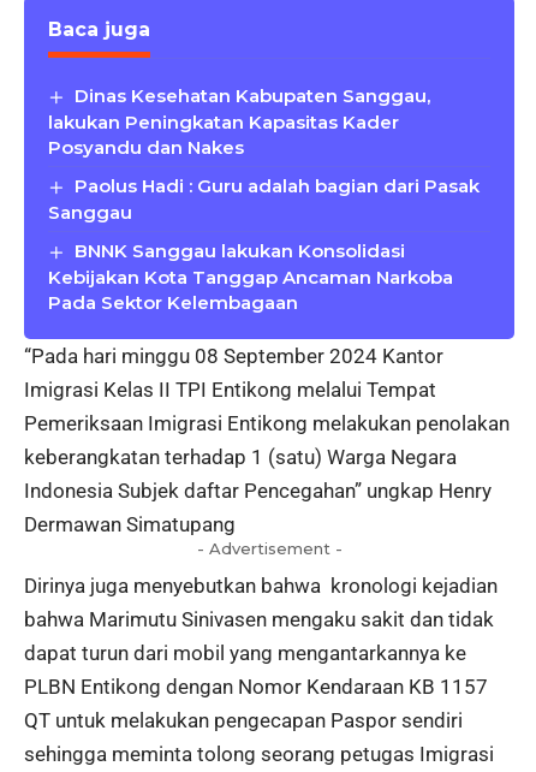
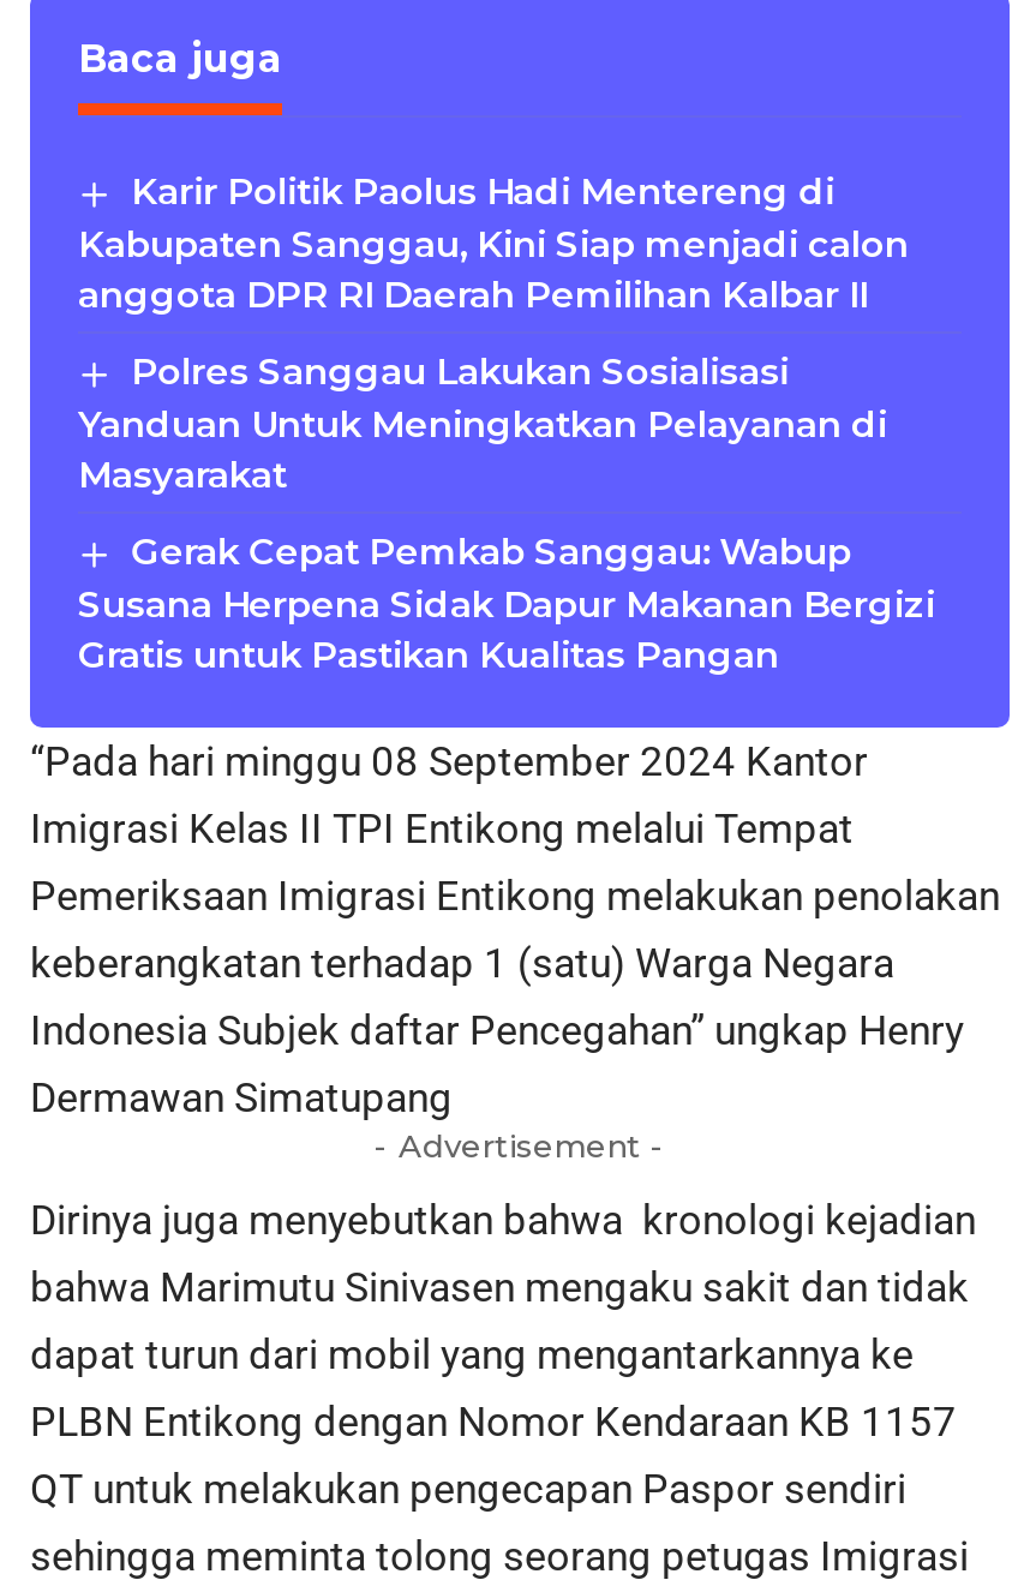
[48,84,430,159] Dinas Kesehatan Kabupaten Sanggau, | lakukan Peningkatan Kapasitas Kader | Posyandu dan Nakes -> [78,168,909,317] Karir Politik Paolus Hadi Mentereng di | Kabupaten Sanggau, Kini Siap menjadi calon | anggota DPR RI Daerah Pemilihan Kalbar II
[48,174,480,224] Paolus Hadi : Guru adalah bagian dari Pasak | Sanggau -> [78,348,887,497] Polres Sanggau Lakukan Sosialisasi | Yanduan Untuk Meningkatkan Pelayanan di | Masyarakat
[48,239,453,314] BNNK Sanggau lakukan Konsolidasi | Kebijakan Kota Tanggap Ancaman Narkoba | Pada Sektor Kelembagaan -> [78,528,935,677] Gerak Cepat Pemkab Sanggau: Wabup | Susana Herpena Sidak Dapur Makanan Bergizi | Gratis untuk Pastikan Kualitas Pangan

